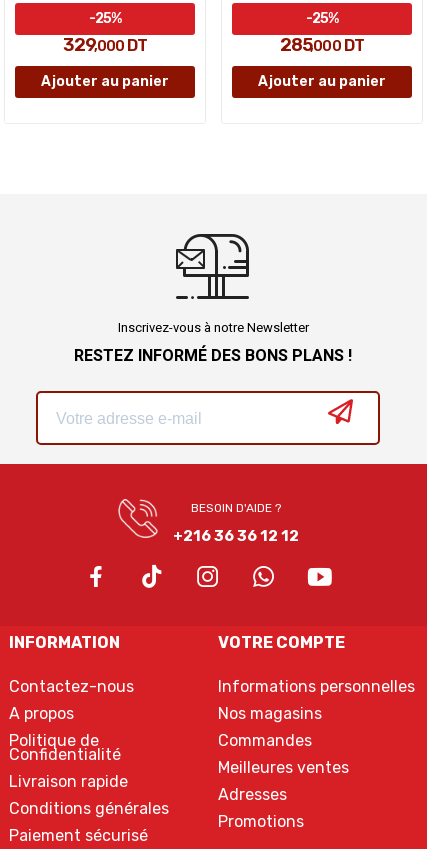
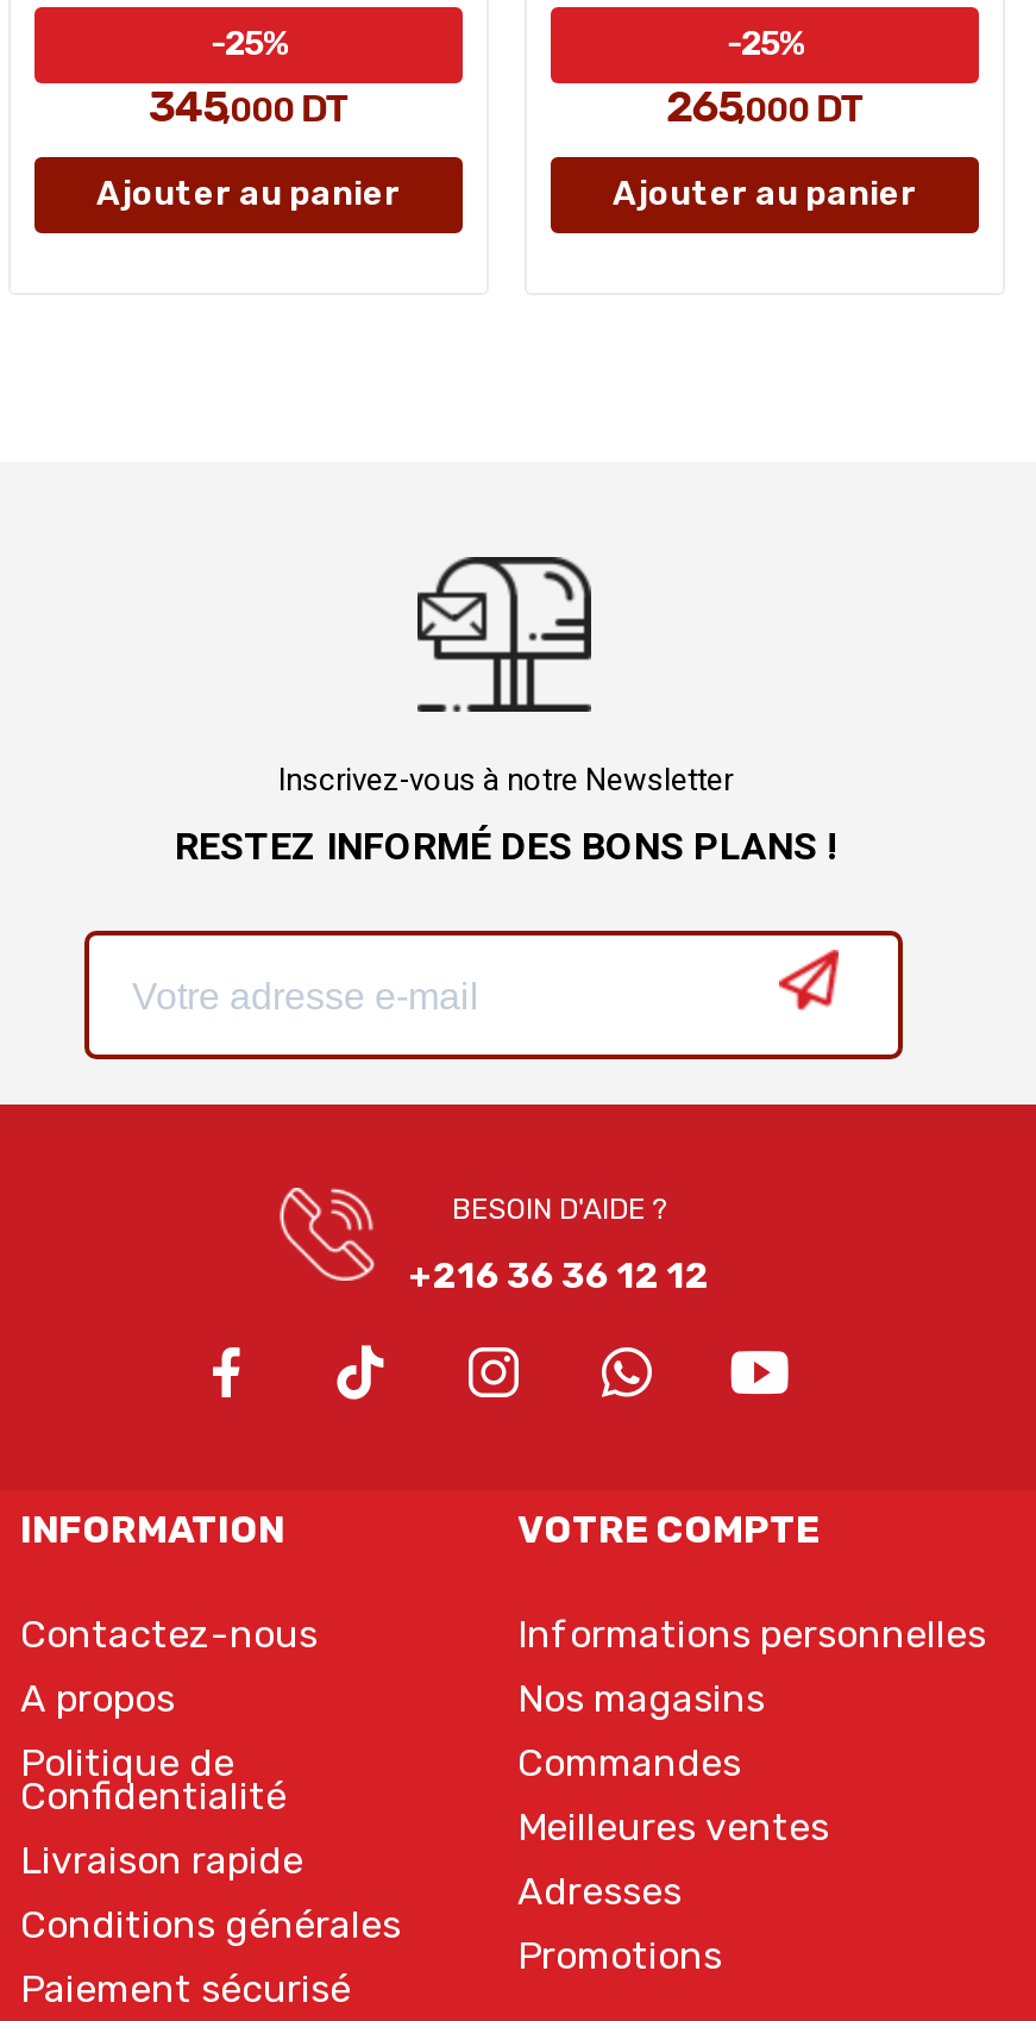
[63,34,147,56] 329,000DT -> [148,81,349,134] 345,000DT
[280,34,364,56] 285,000DT -> [666,81,864,134] 265,000DT

